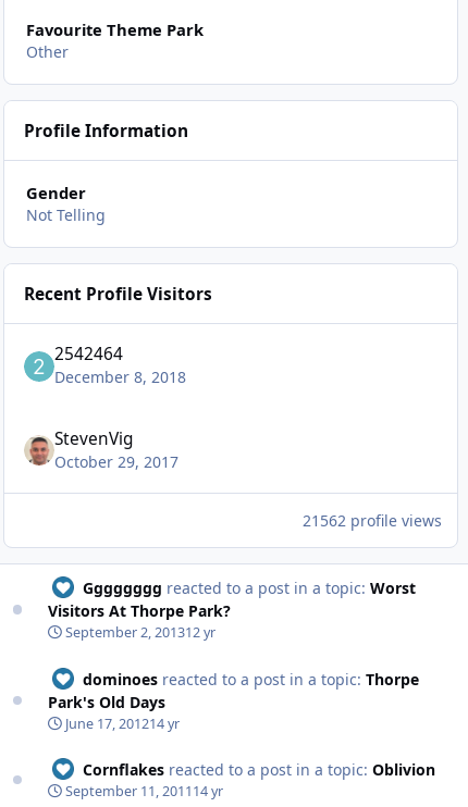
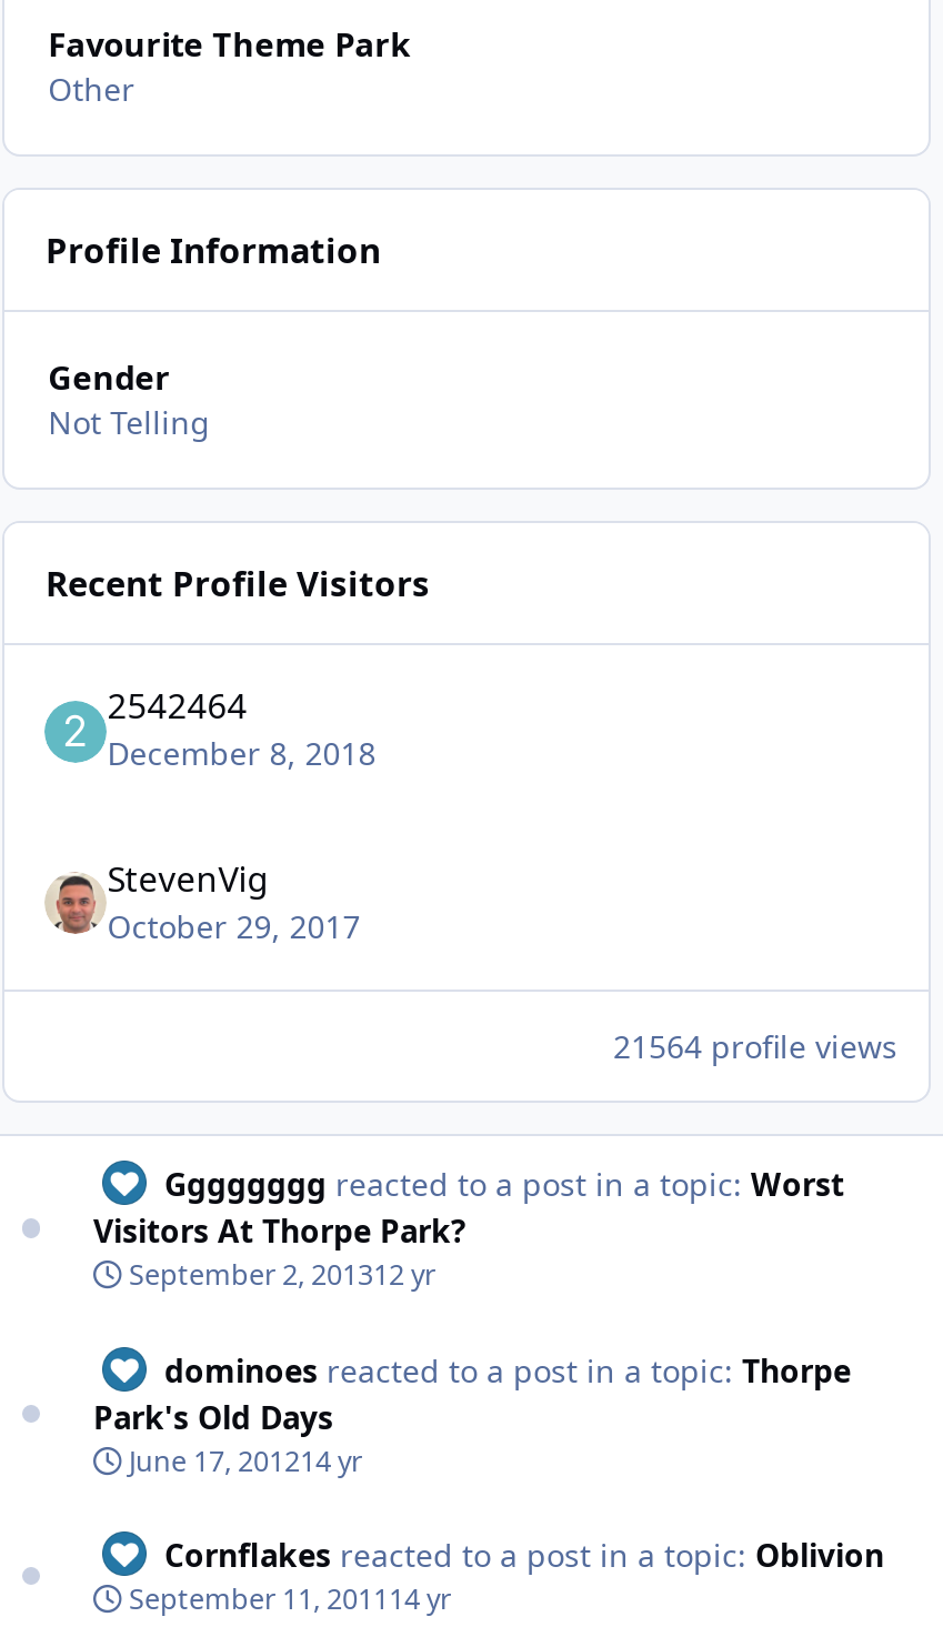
[303,510,442,531] 21562 profile views -> [613,1025,897,1067] 21564 profile views

